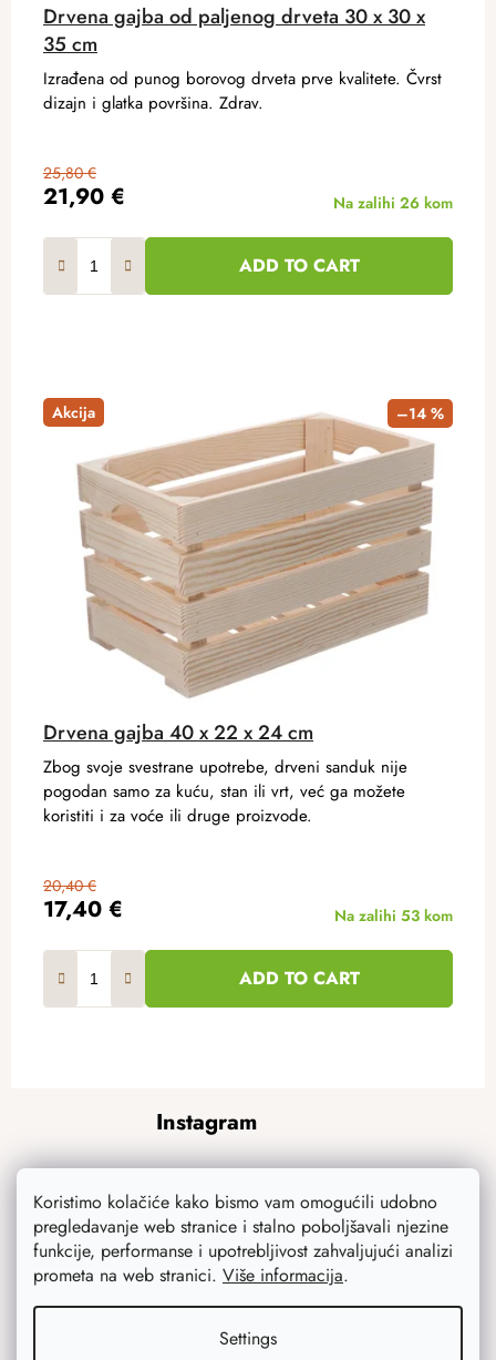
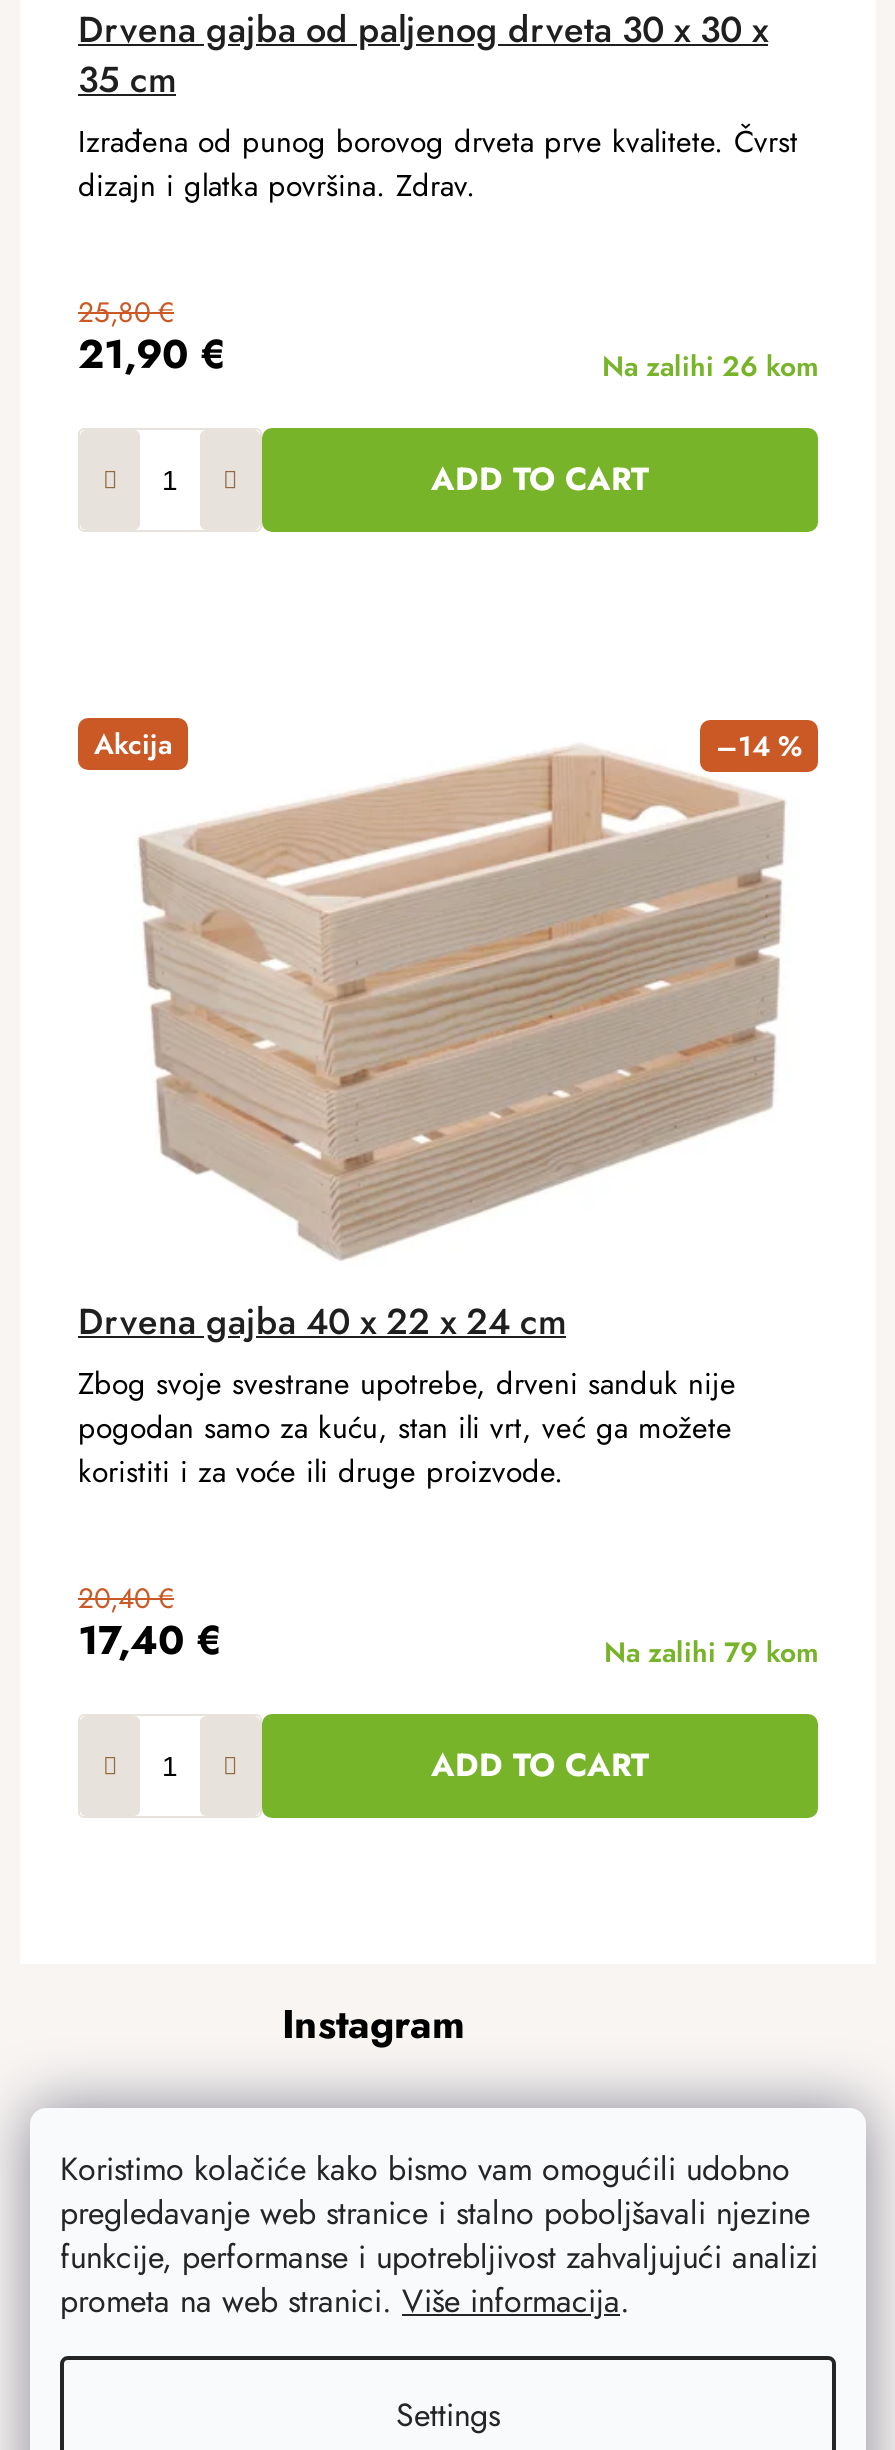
[334,905,453,927] Na zalihi 53 kom -> [604,1633,818,1673] Na zalihi 79 kom

